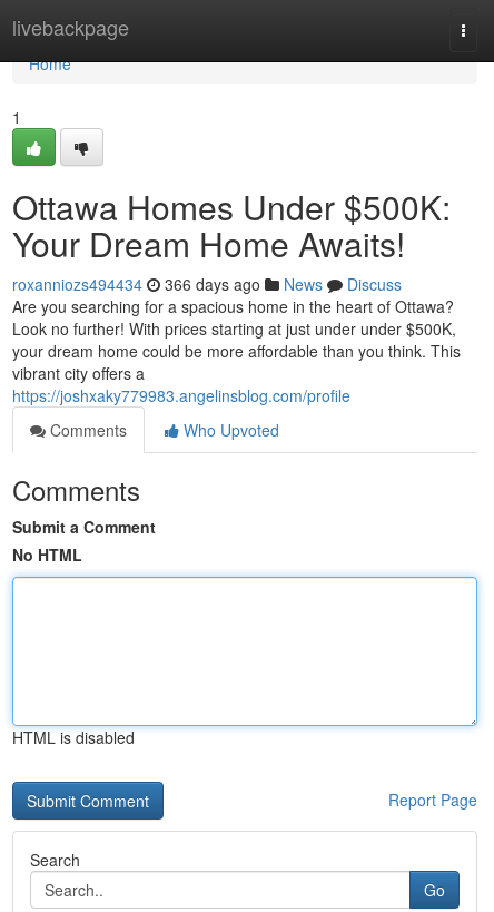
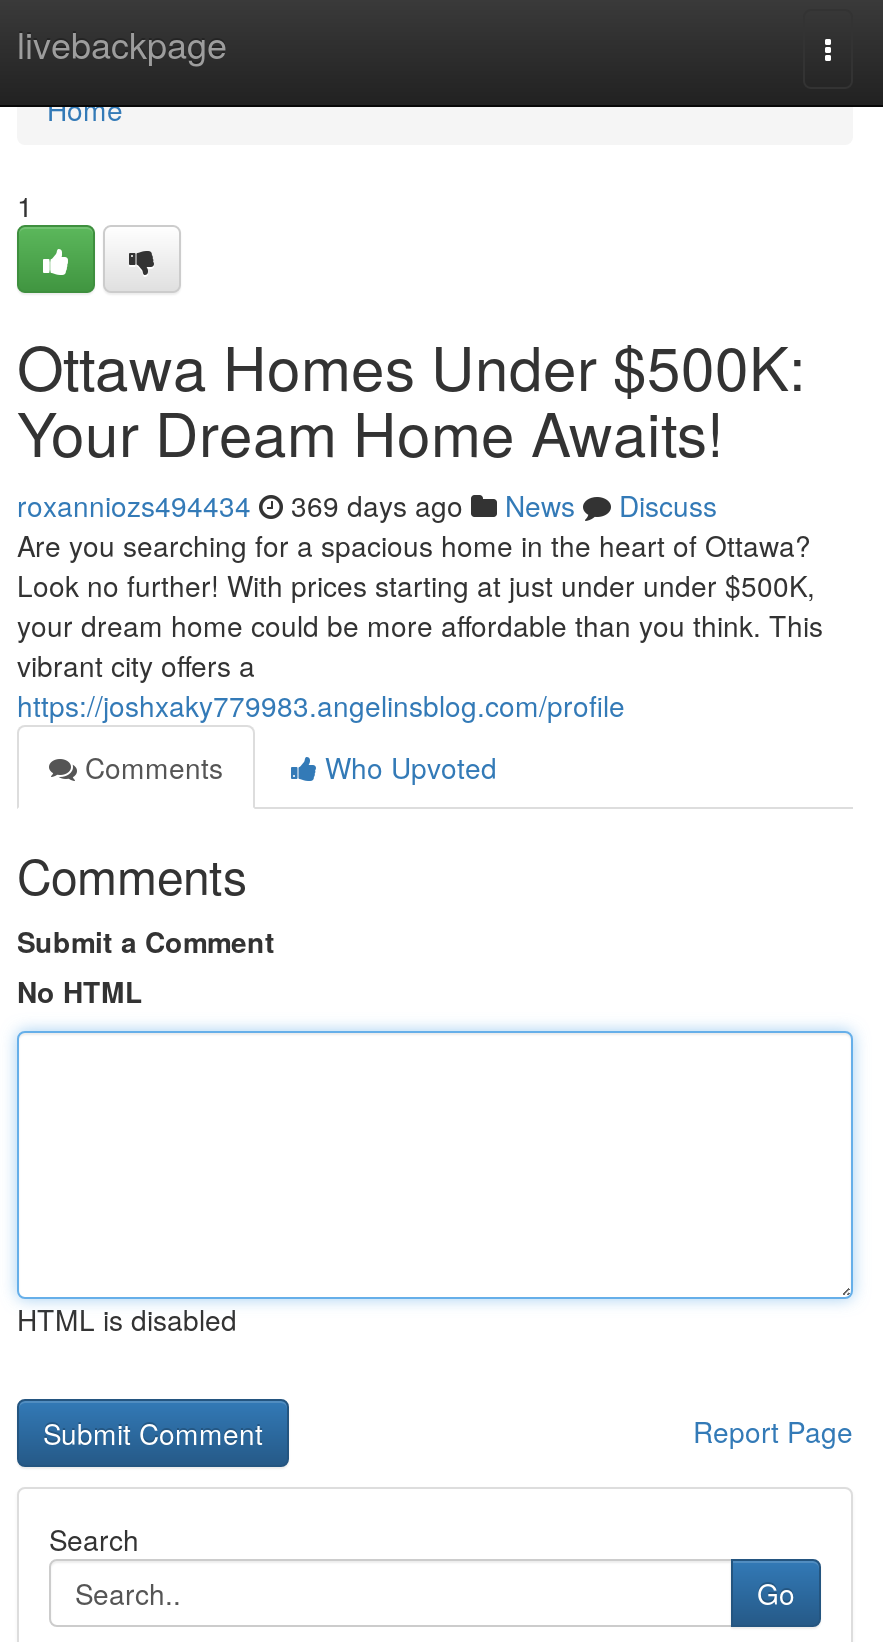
[12,273,402,295] roxanniozs494434 366 days ago News Discuss -> [17,485,717,525] roxanniozs494434 369 days ago News Discuss

